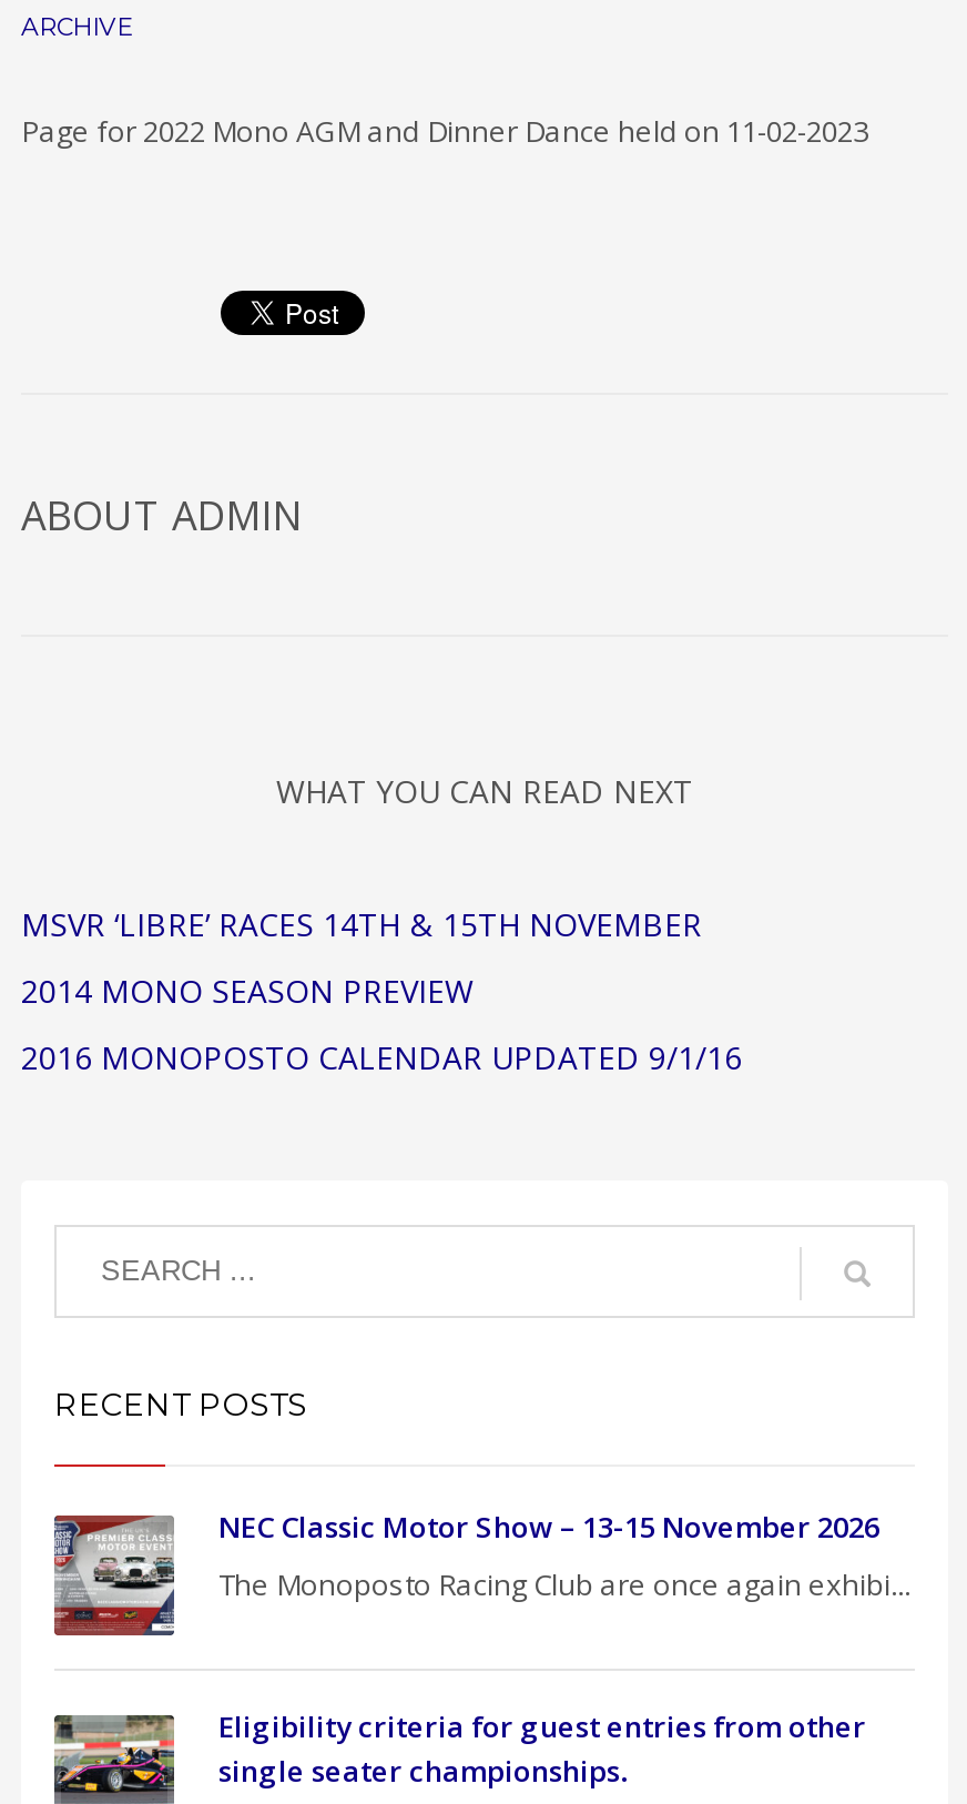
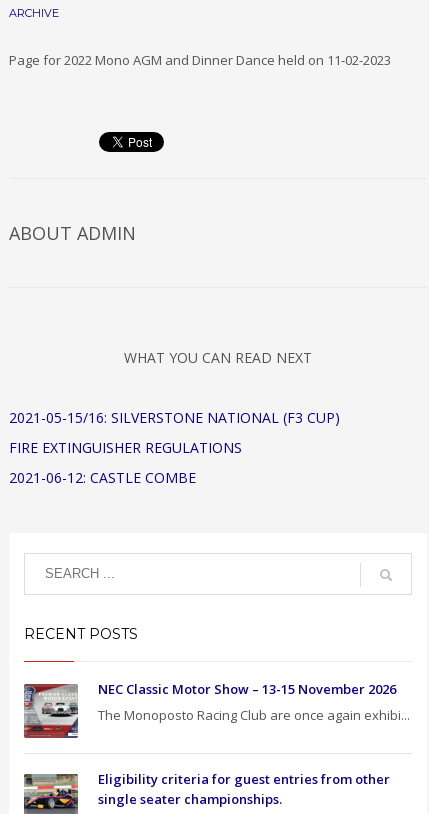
[21,902,702,944] MSVR ‘LIBRE’ RACES 14TH & 15TH NOVEMBER -> [9,407,340,426] 2021-05-15/16: SILVERSTONE NATIONAL (F3 CUP)
[21,969,474,1011] 2014 MONO SEASON PREVIEW -> [9,437,242,456] FIRE EXTINGUISHER REGULATIONS
[21,1035,742,1077] 2016 MONOPOSTO CALENDAR UPDATED 9/1/16 -> [9,467,196,486] 2021-06-12: CASTLE COMBE

